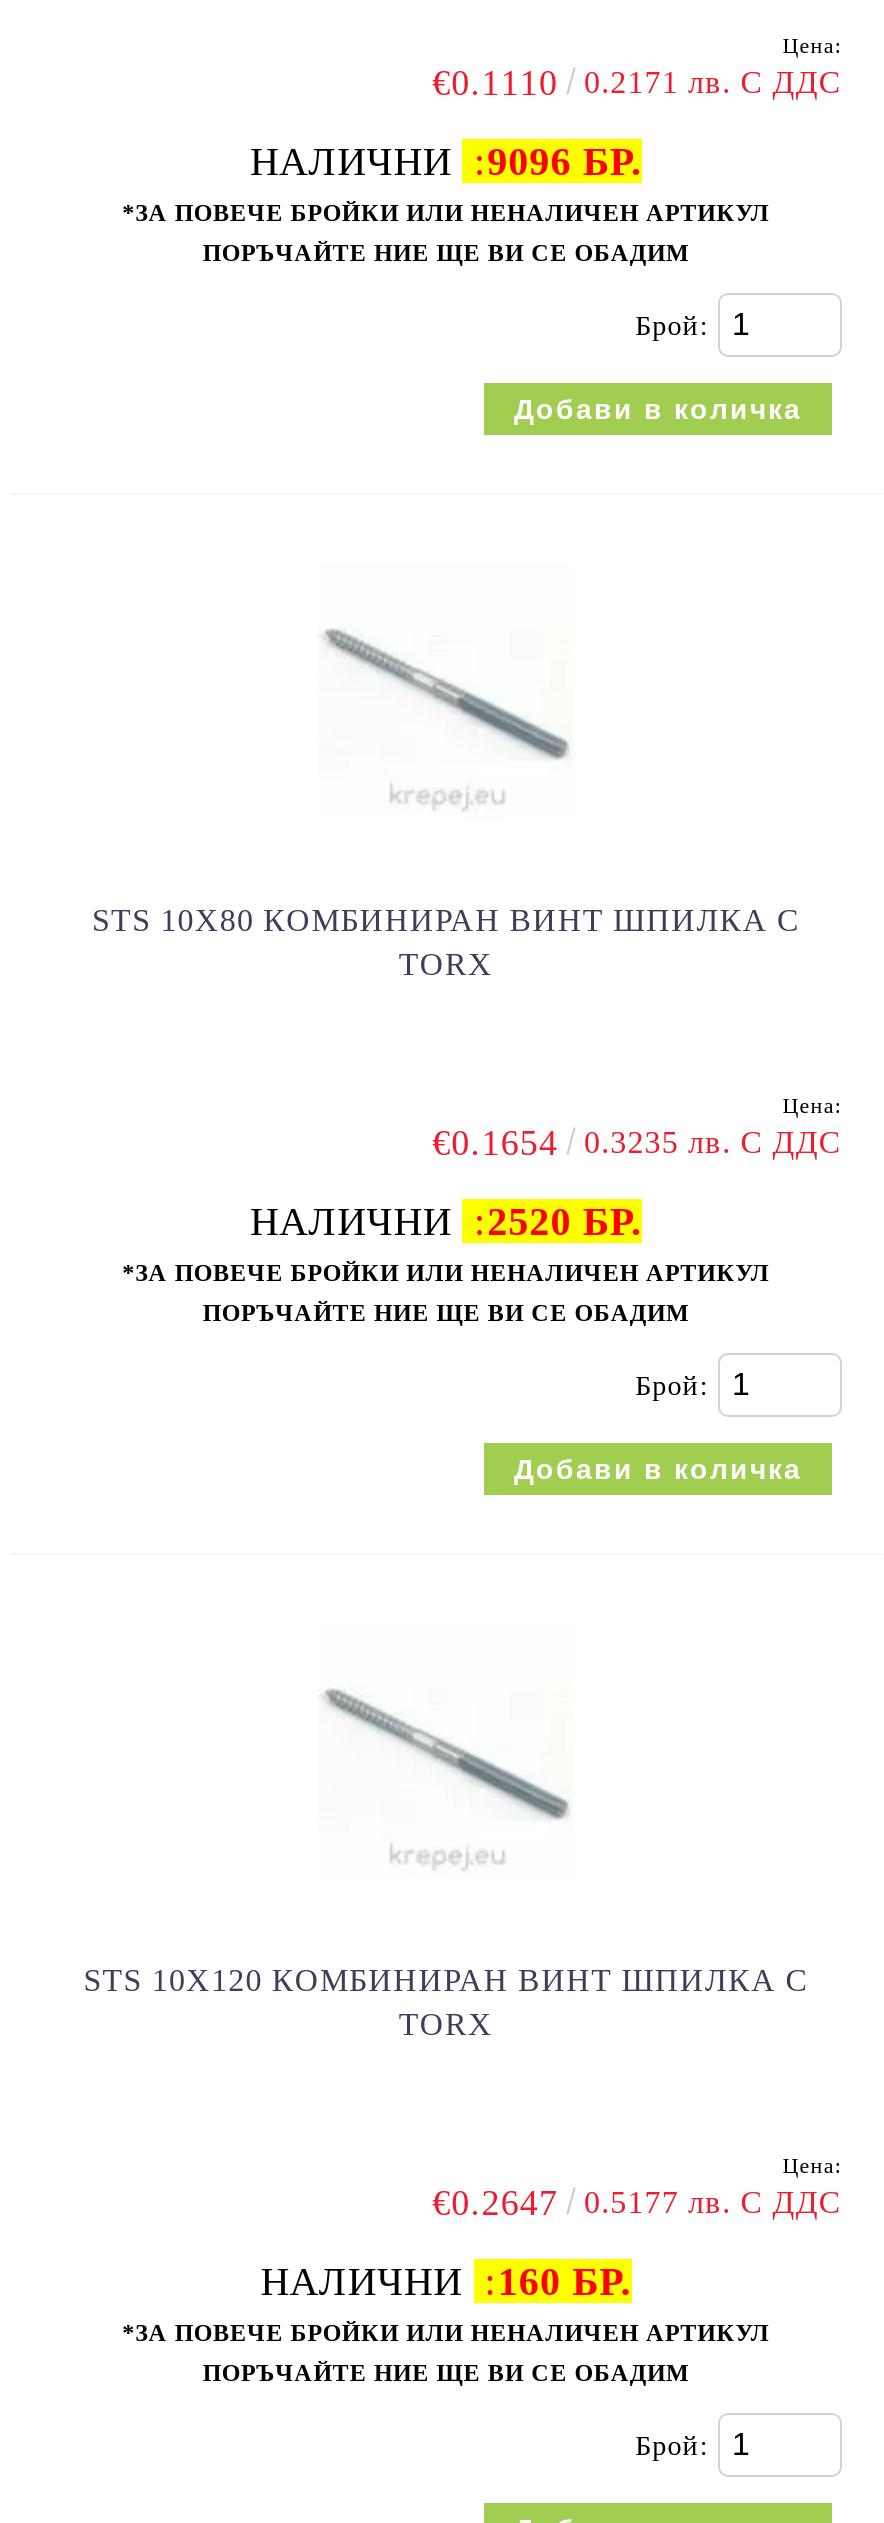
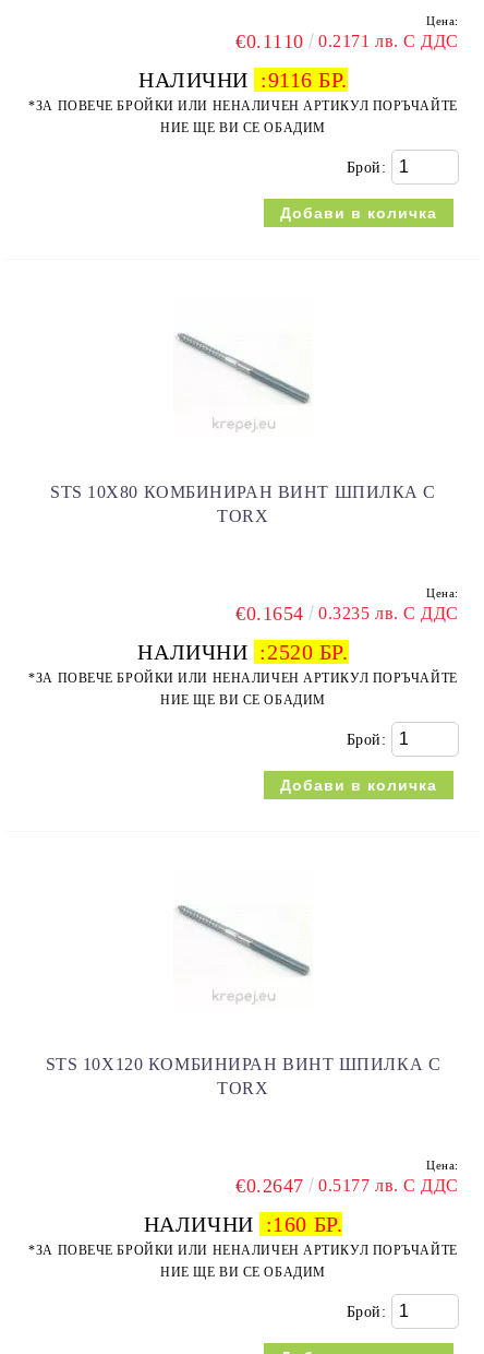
[122,139,770,267] НАЛИЧНИ : 9096 БР. | *ЗА ПОВЕЧЕ БРОЙКИ ИЛИ НЕНАЛИЧЕН АРТИКУЛ | ПОРЪЧАЙТЕ НИЕ ЩЕ ВИ СЕ ОБАДИМ -> [29,68,458,135] НАЛИЧНИ : 9116 БР. | *ЗА ПОВЕЧЕ БРОЙКИ ИЛИ НЕНАЛИЧЕН АРТИКУЛ ПОРЪЧАЙТЕ | НИЕ ЩЕ ВИ СЕ ОБАДИМ

